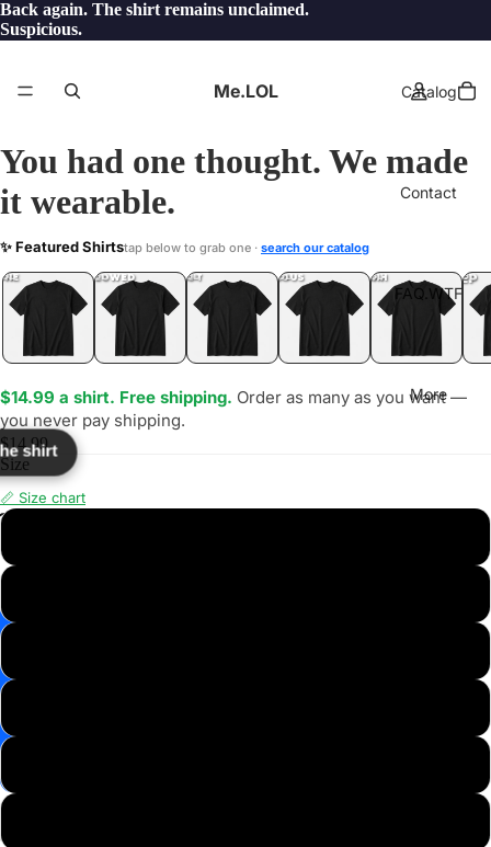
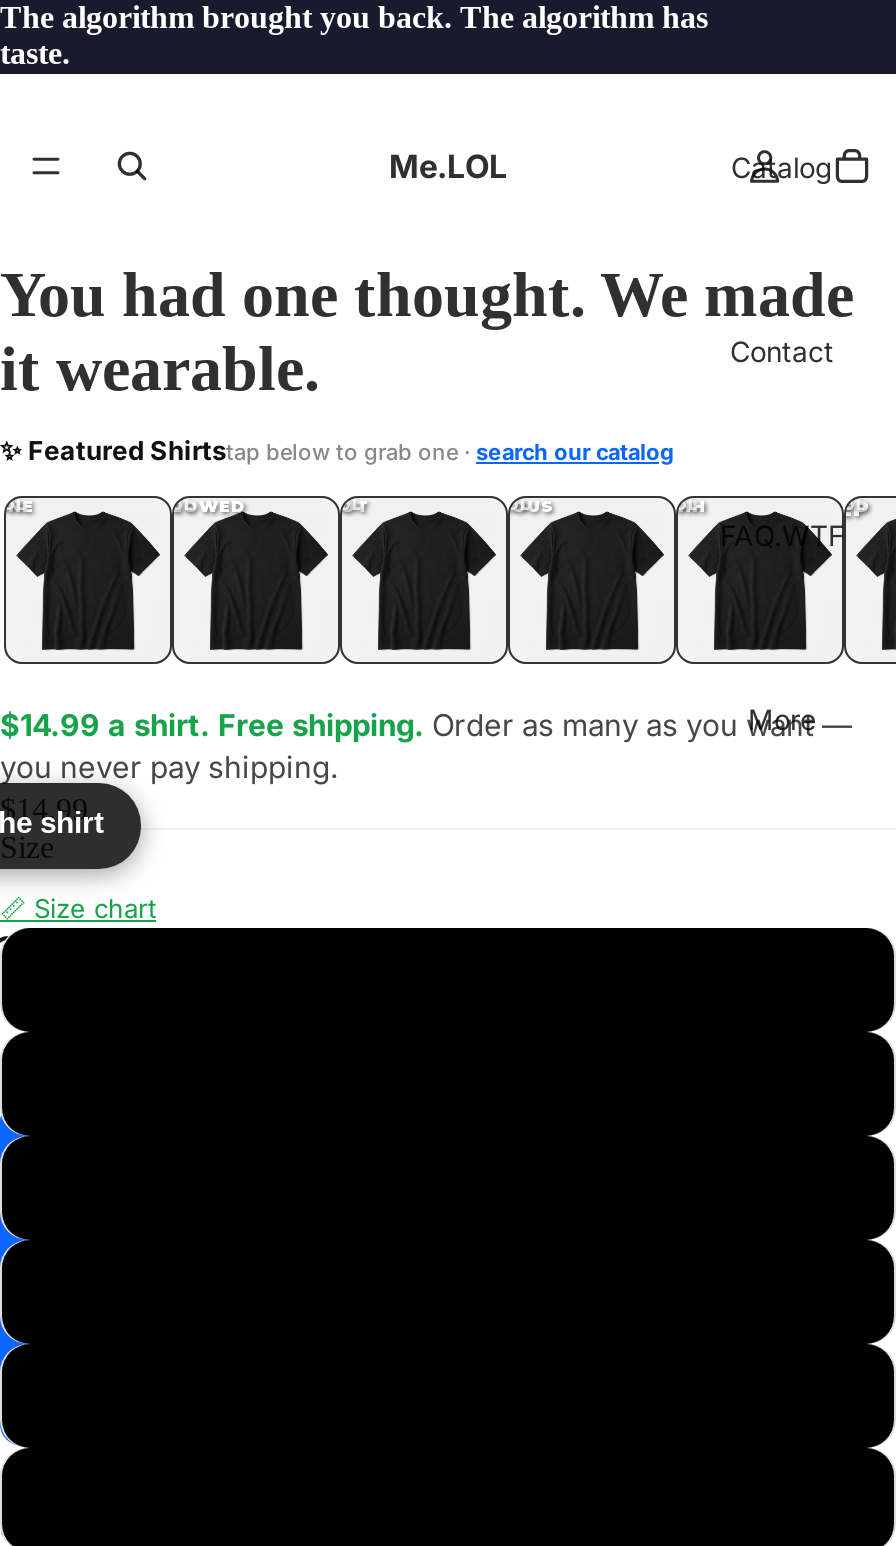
[0,0,309,38] Back again. The shirt remains unclaimed. | Suspicious. -> [0,0,708,70] The algorithm brought you back. The algorithm has | taste.

